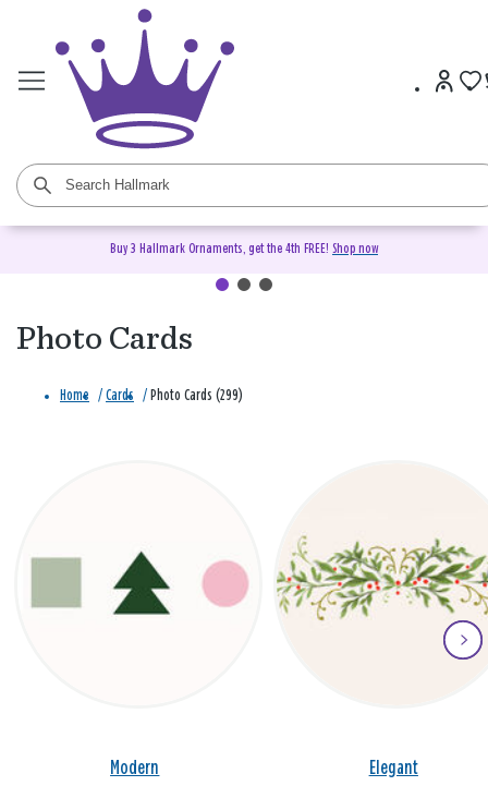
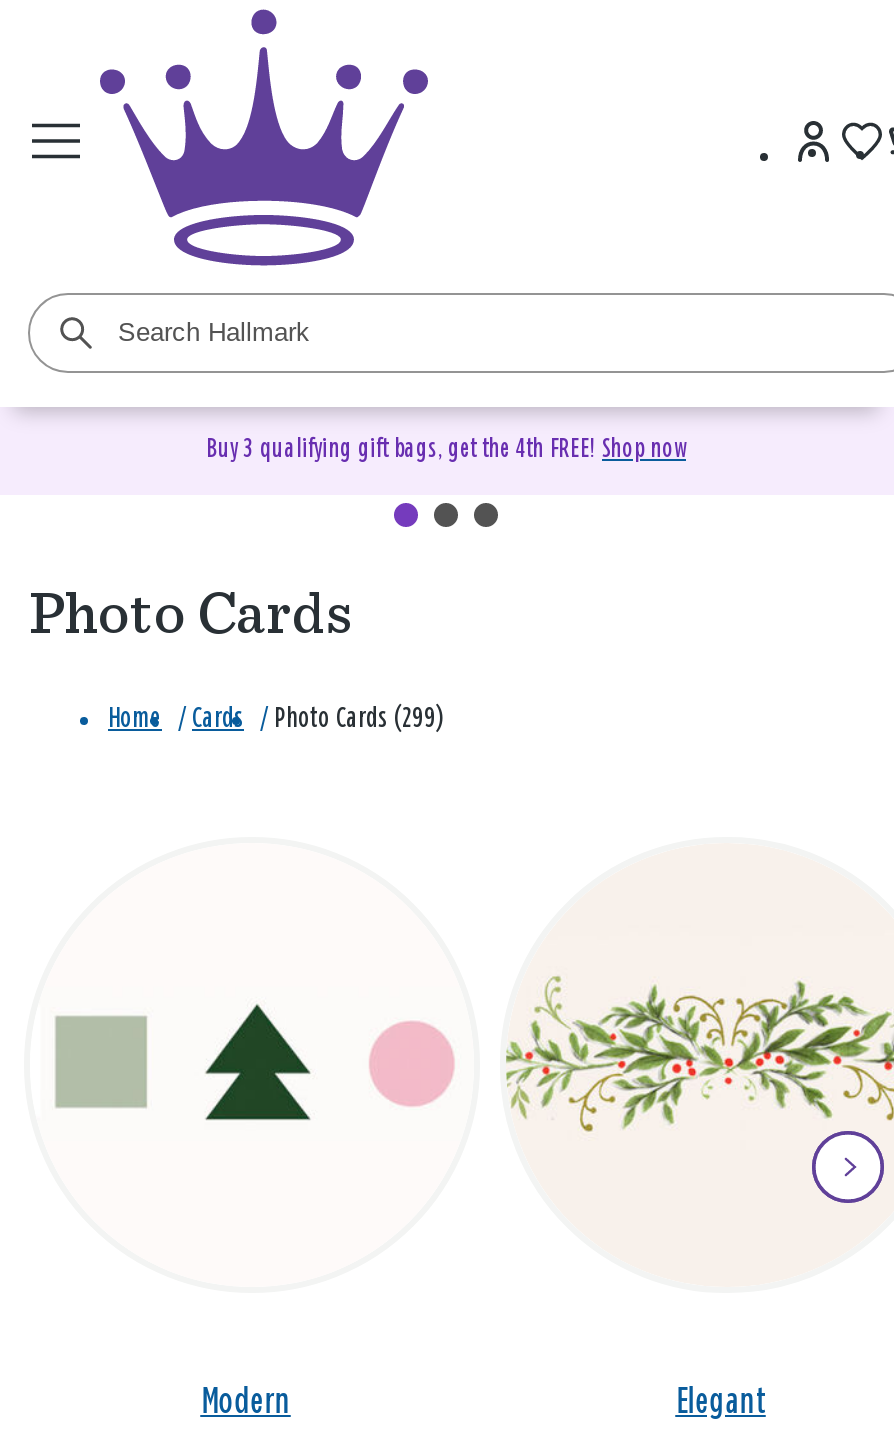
[110,242,378,256] Buy 3 Hallmark Ornaments, get the 4th FREE! Shop now -> [206,437,686,463] Buy 3 qualifying gift bags, get the 4th FREE! Shop now

